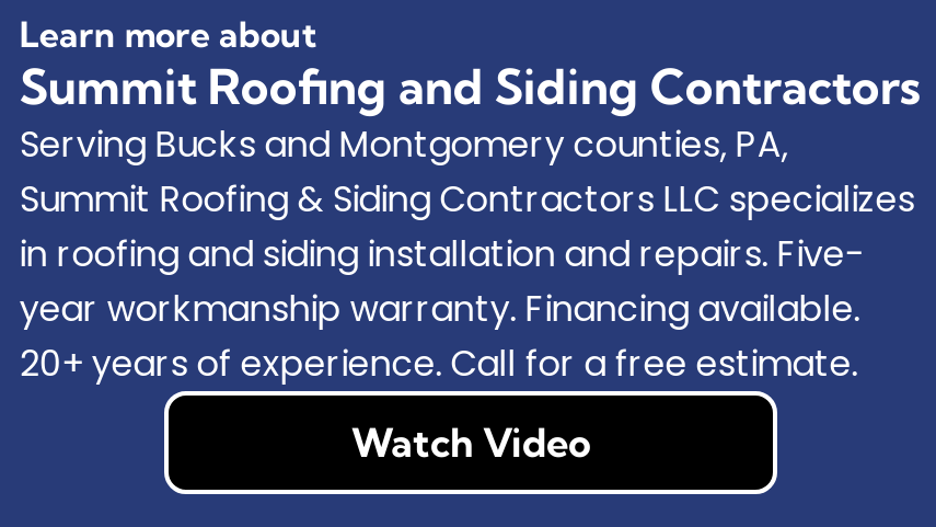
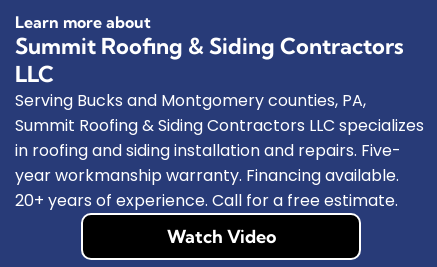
[19,56,922,118] Summit Roofing and Siding Contractors -> [15,32,404,88] Summit Roofing & Siding Contractors | LLC

